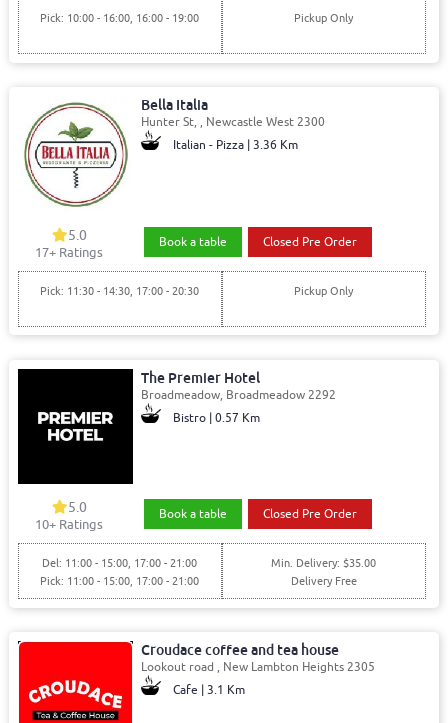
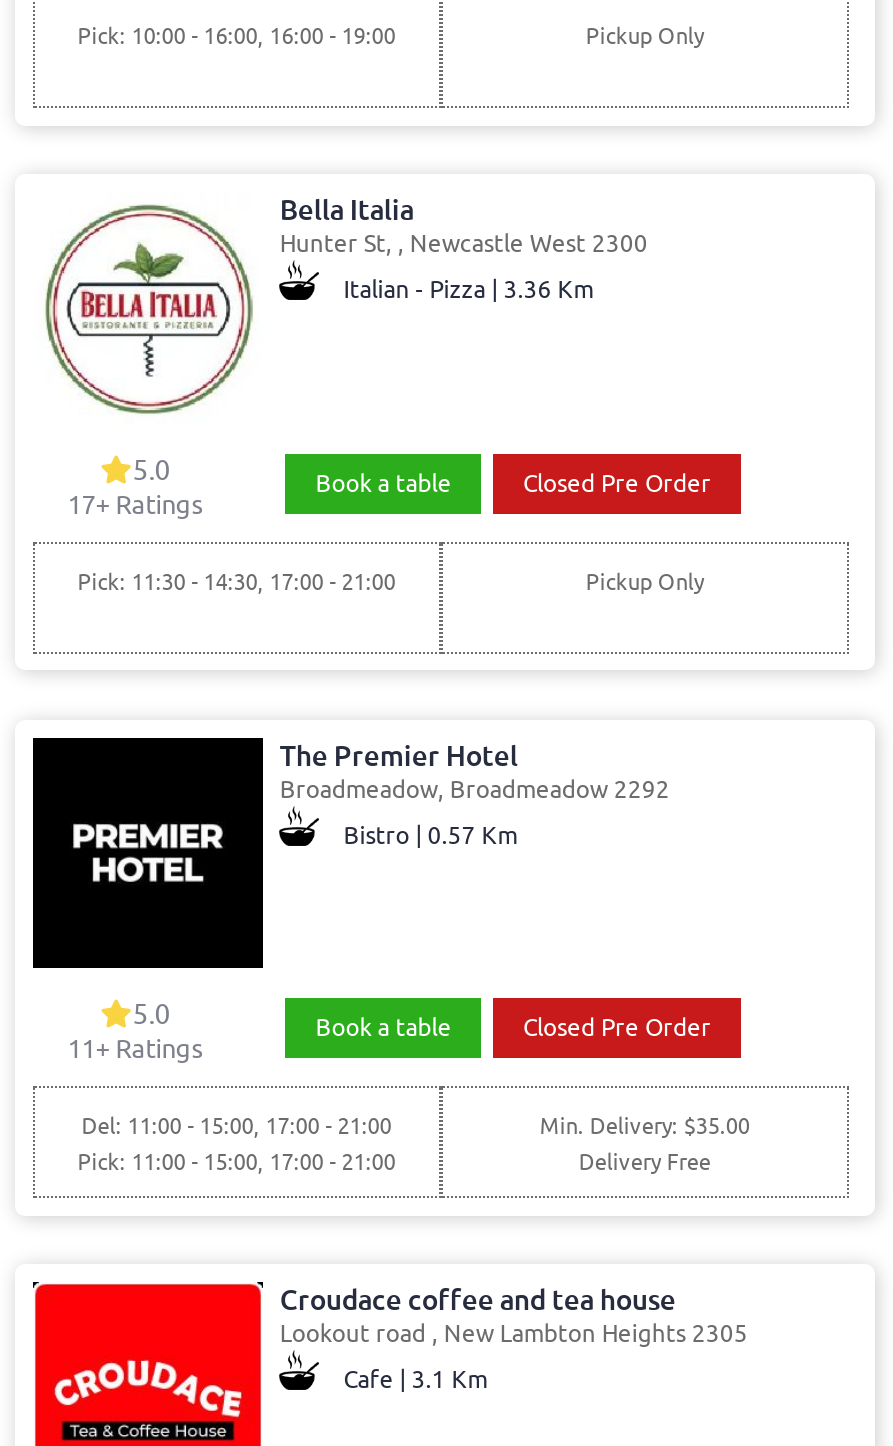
[40,284,199,298] Pick: 11:30 - 14:30, 17:00 - 20:30 -> [77,567,395,595] Pick: 11:30 - 14:30, 17:00 - 21:00
[35,516,103,533] 10+ Ratings -> [67,1032,203,1066] 11+ Ratings

